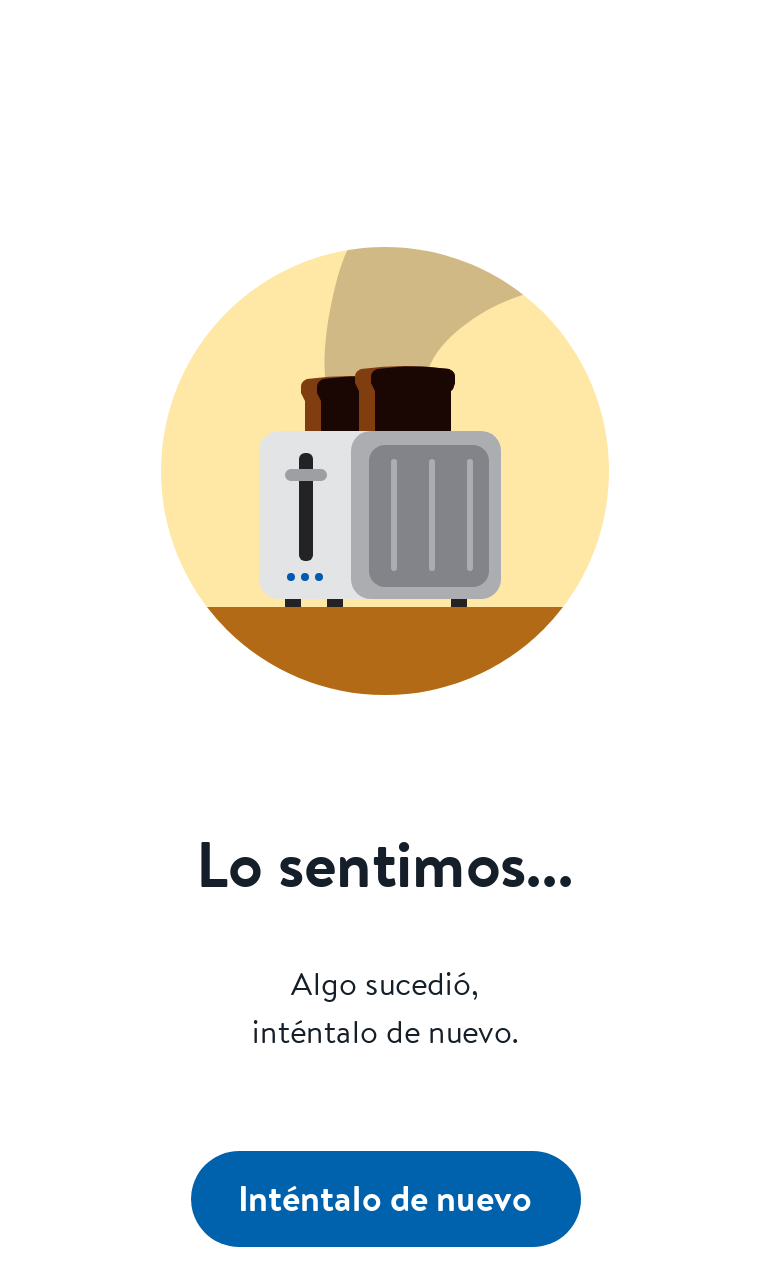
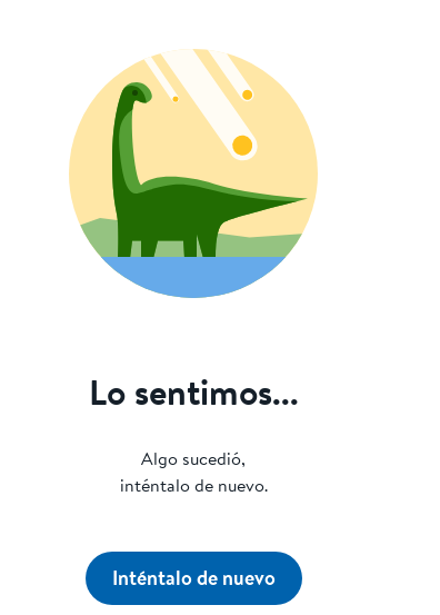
[183,247,583,697] [image] -> [80,50,307,299] [image]

